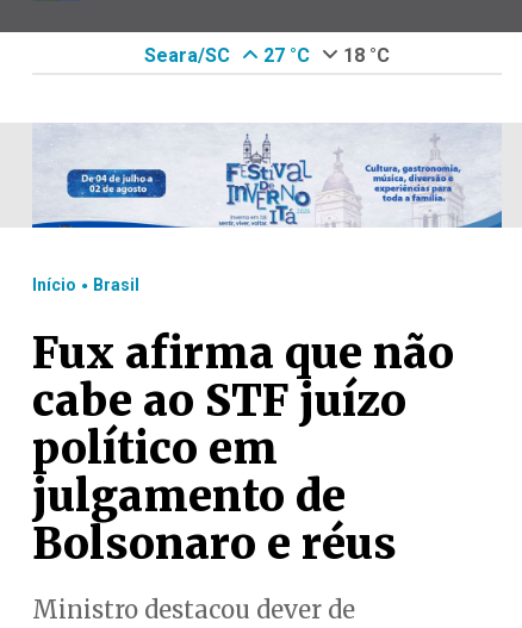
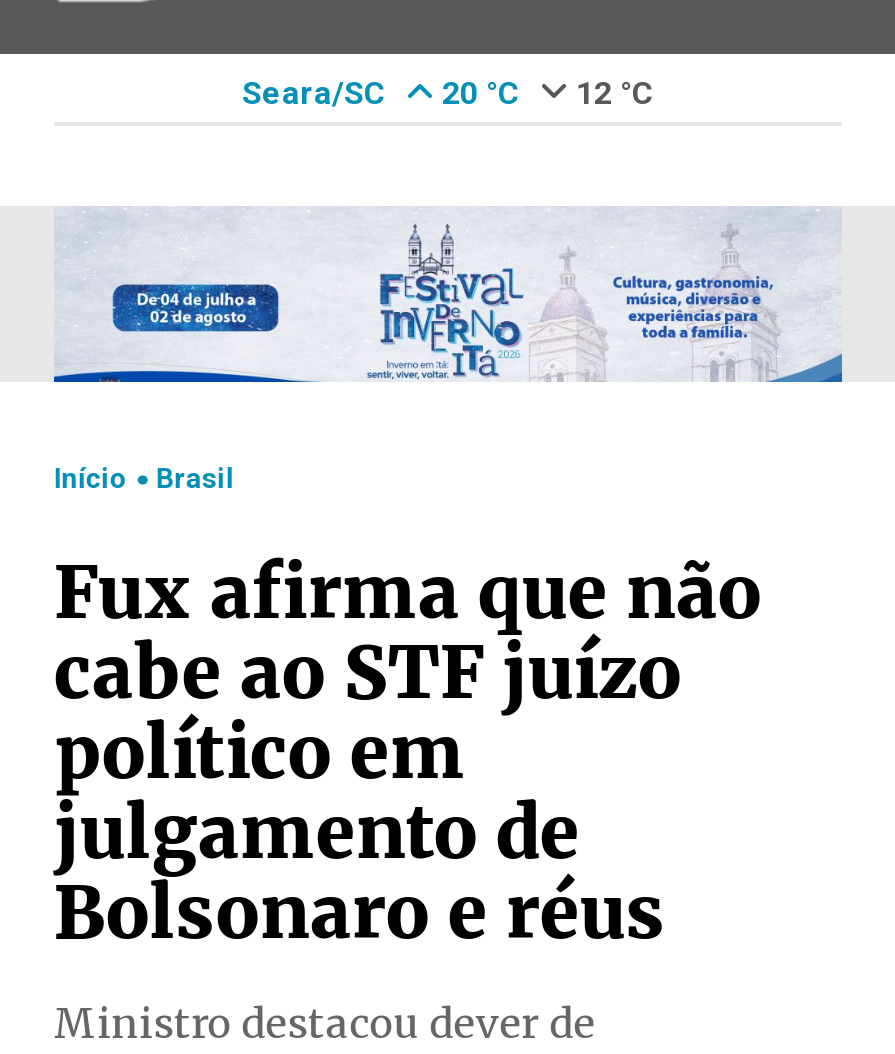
[259,44,310,67] 27 °C -> [434,74,520,112] 20 °C
[338,44,390,67] 18 °C -> [568,74,654,112] 12 °C

